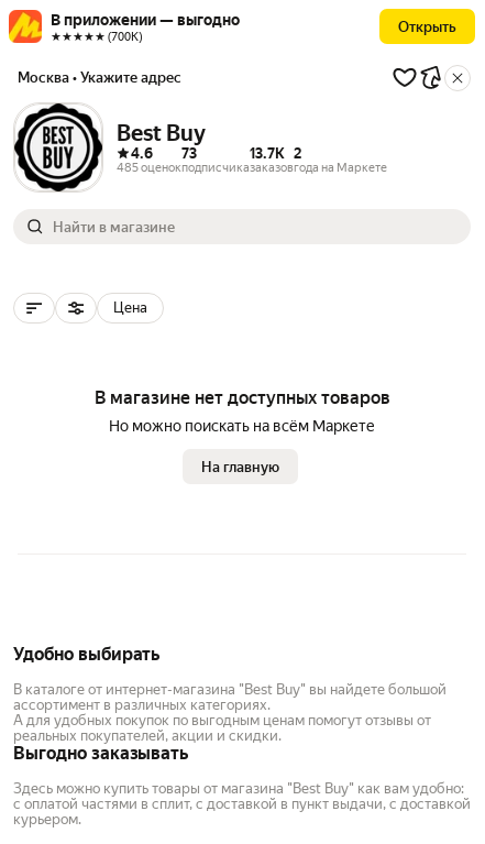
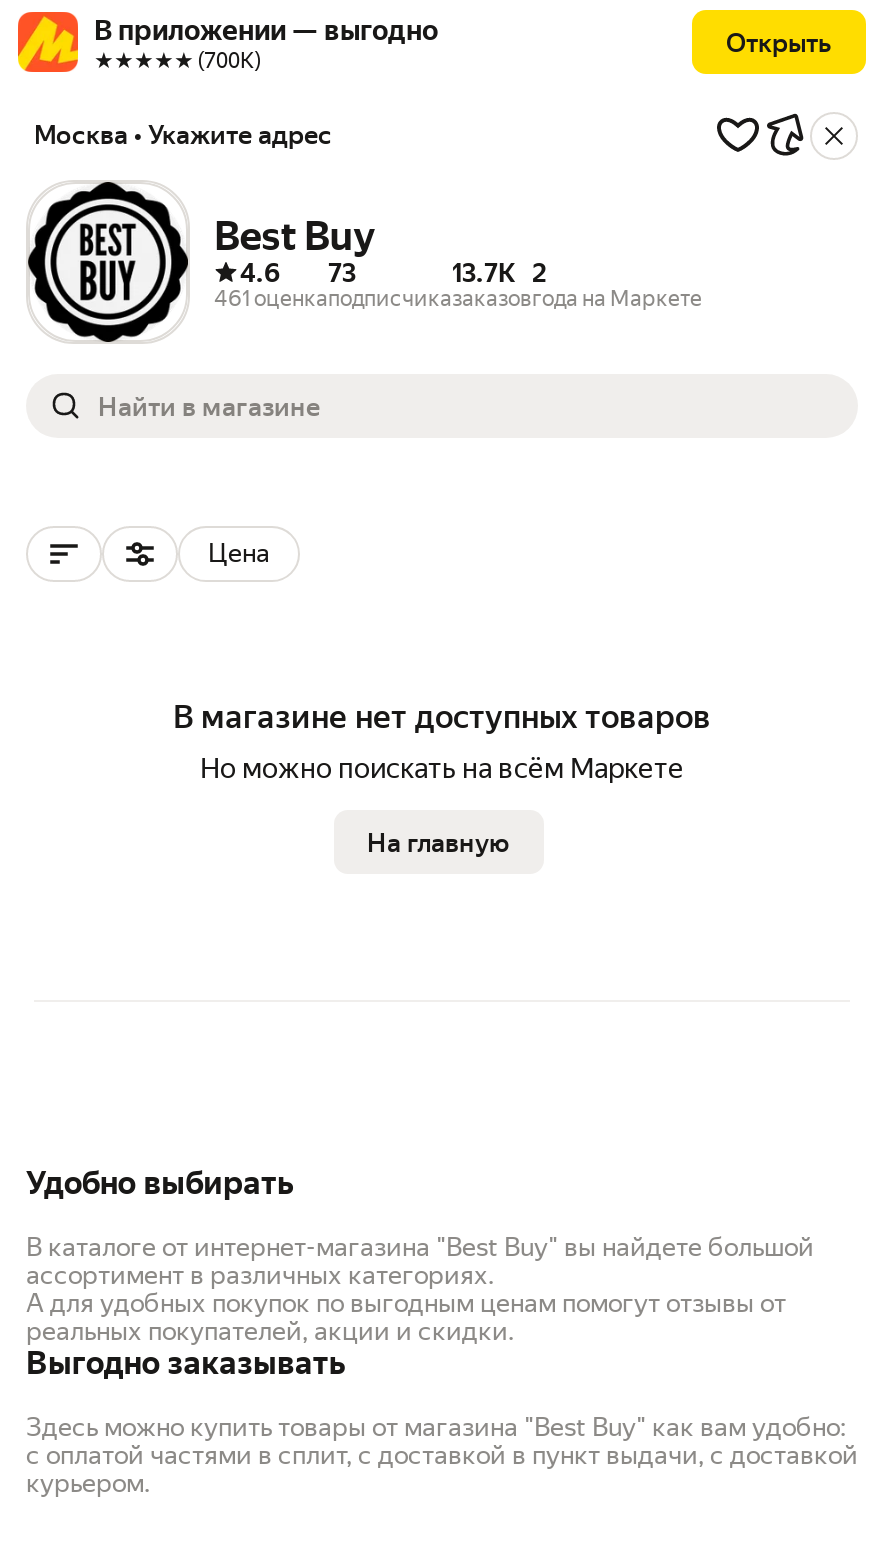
[117,160,387,174] 485 оценок подписчика заказов года на Маркете -> [214,285,702,311] 461 оценка подписчика заказов года на Маркете

